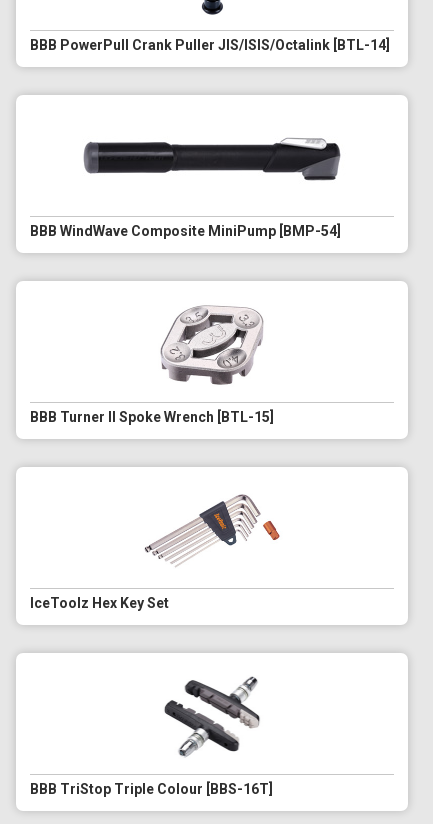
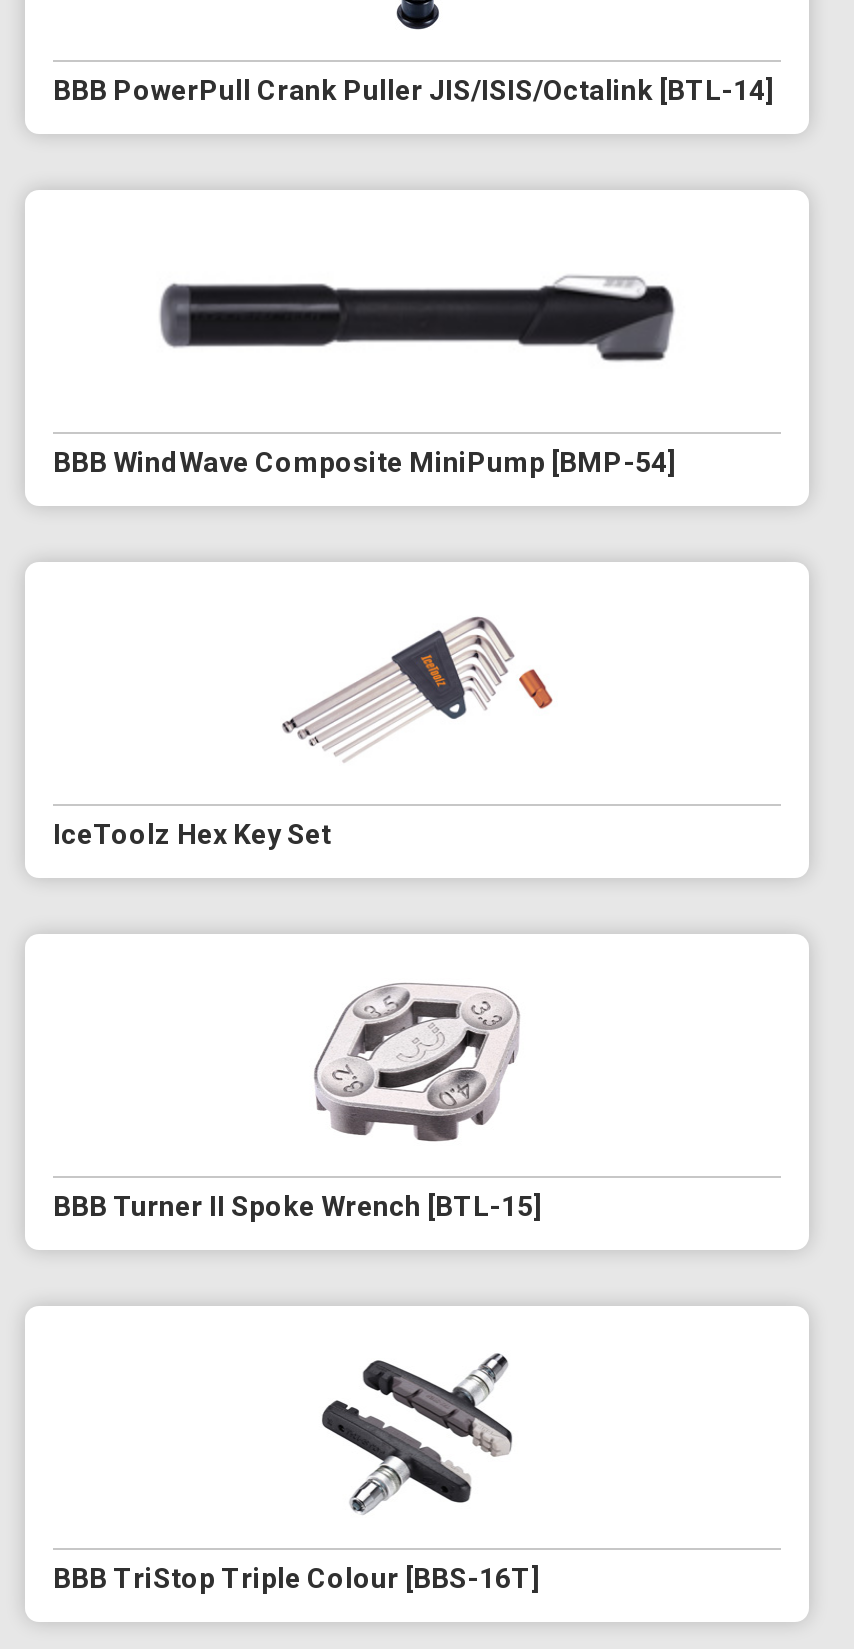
moved [30,304,274,425] -> [53,980,541,1223]: [image] | BBB Turner II Spoke Wrench [BTL-15]
moved [30,494,280,611] -> [53,616,553,851]: [image] | IceToolz Hex Key Set

